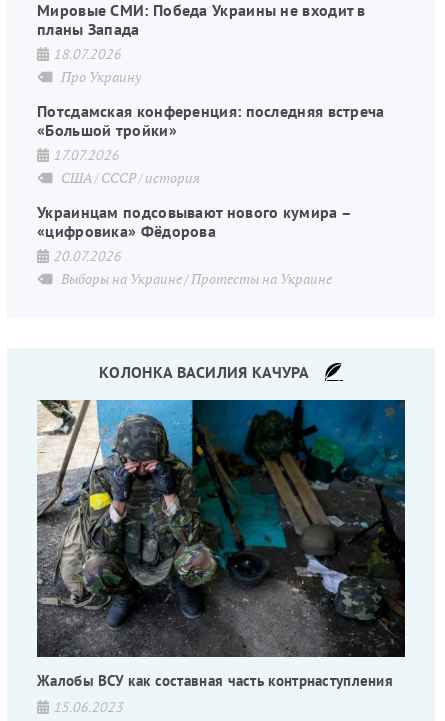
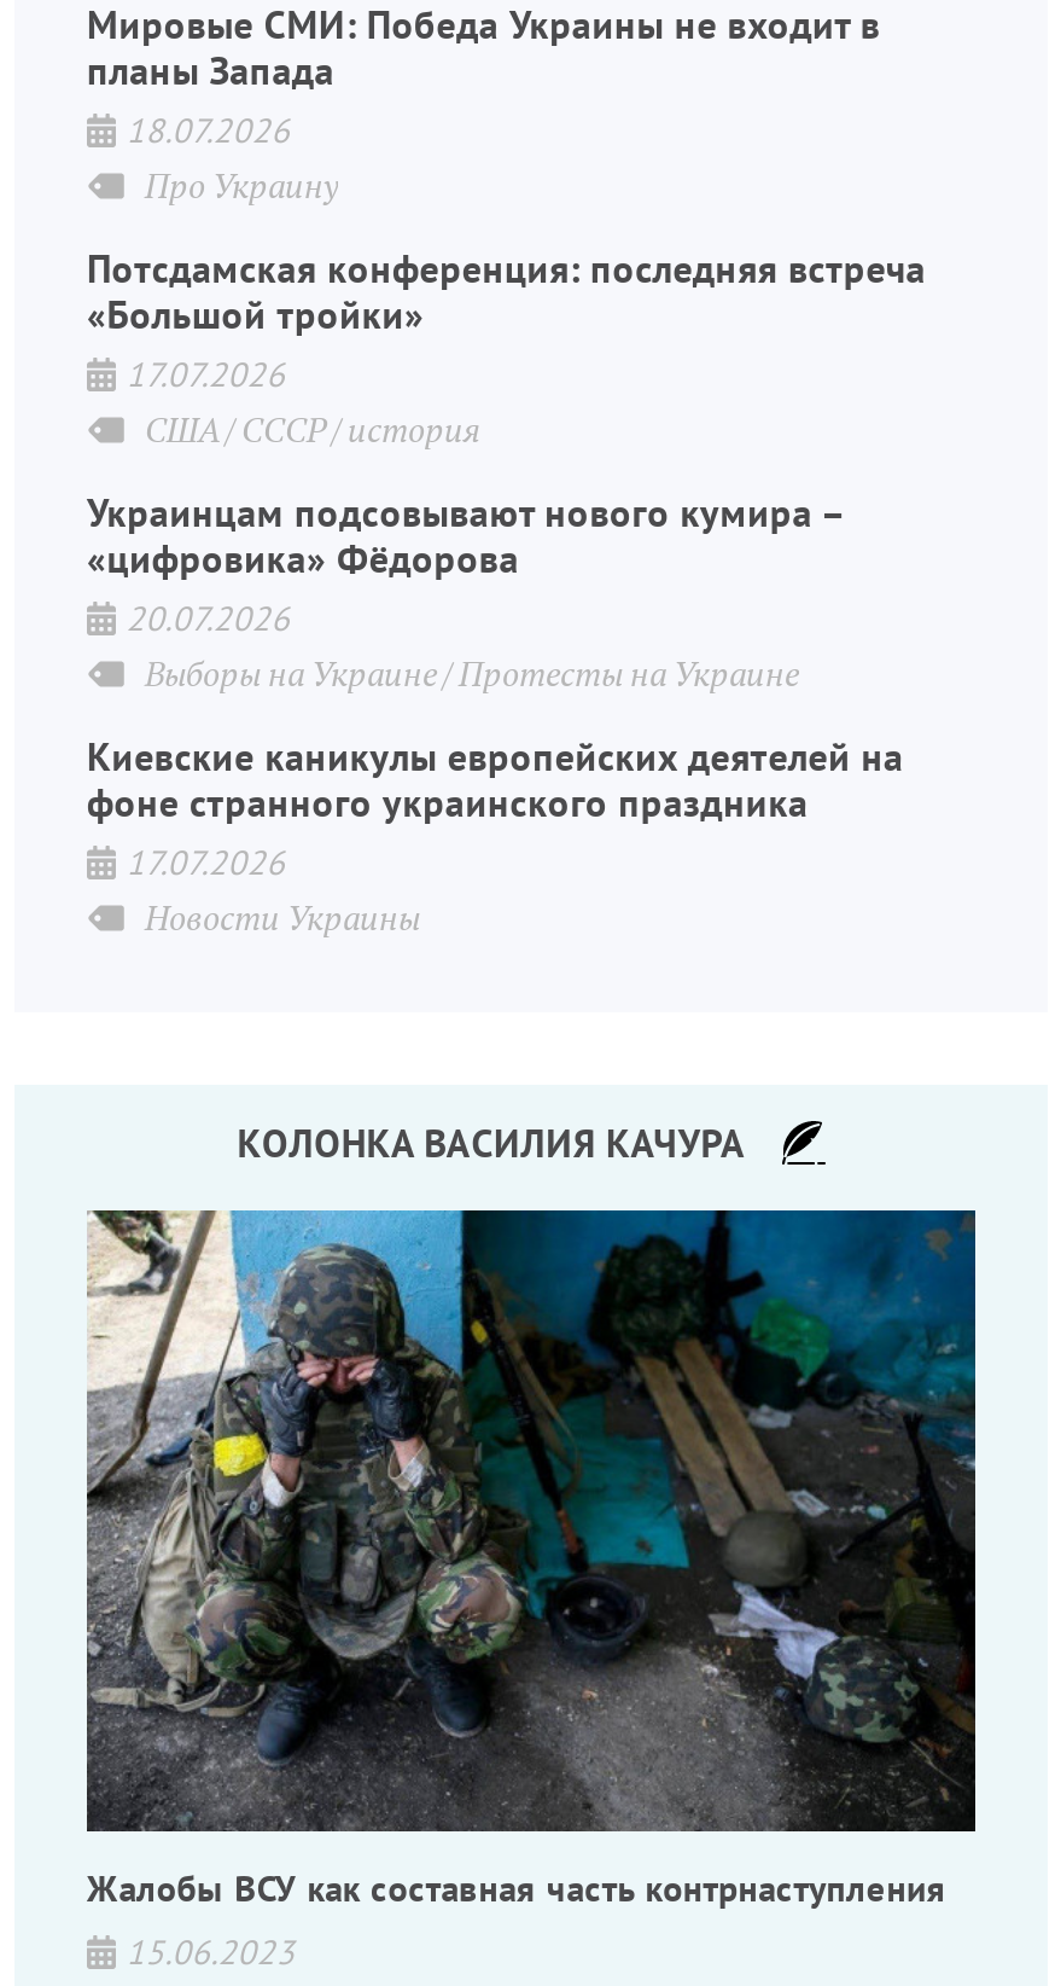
none -> [87,732,904,940] Киевские каникулы европейских деятелей на | фоне странного украинского праздника | 17.07.2026 | Новости Украины

